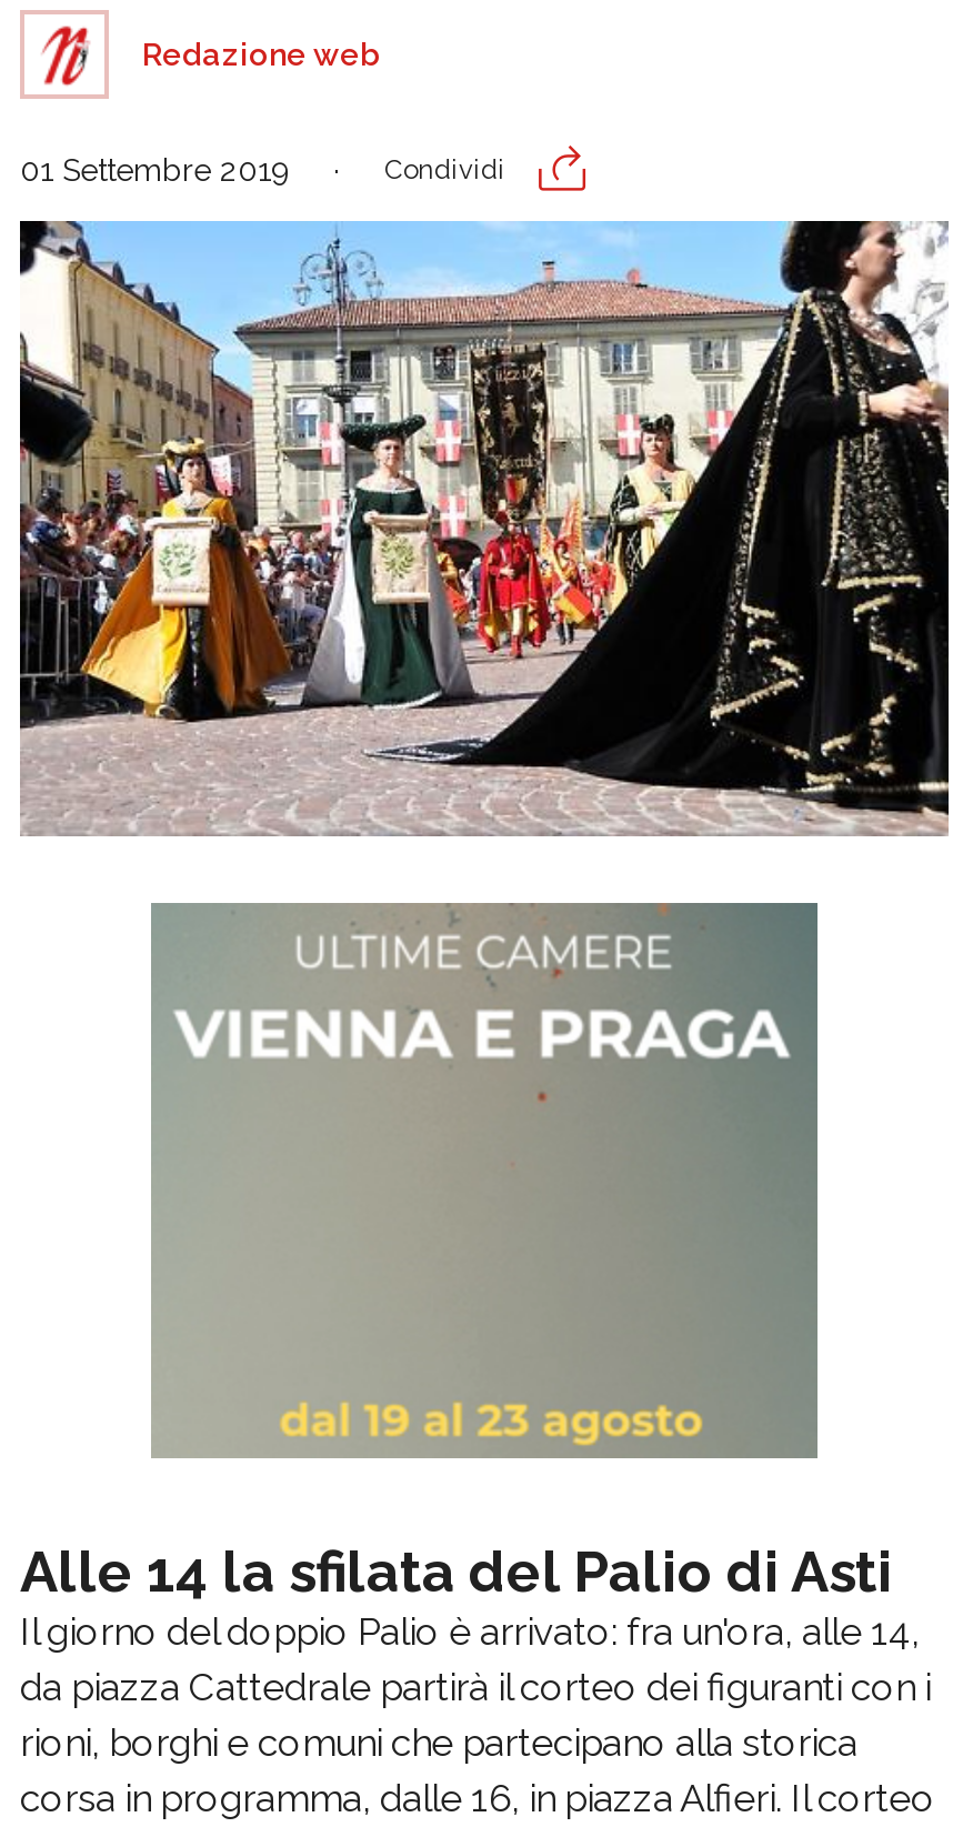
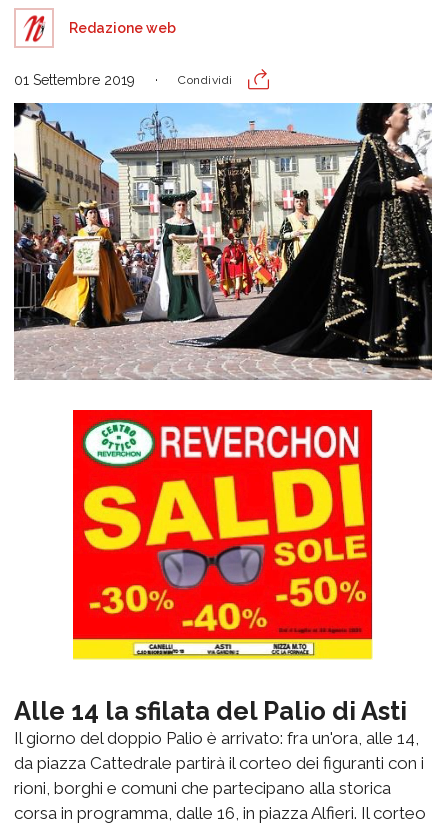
[149,901,820,1460] [image] -> [72,409,373,660] [image]

